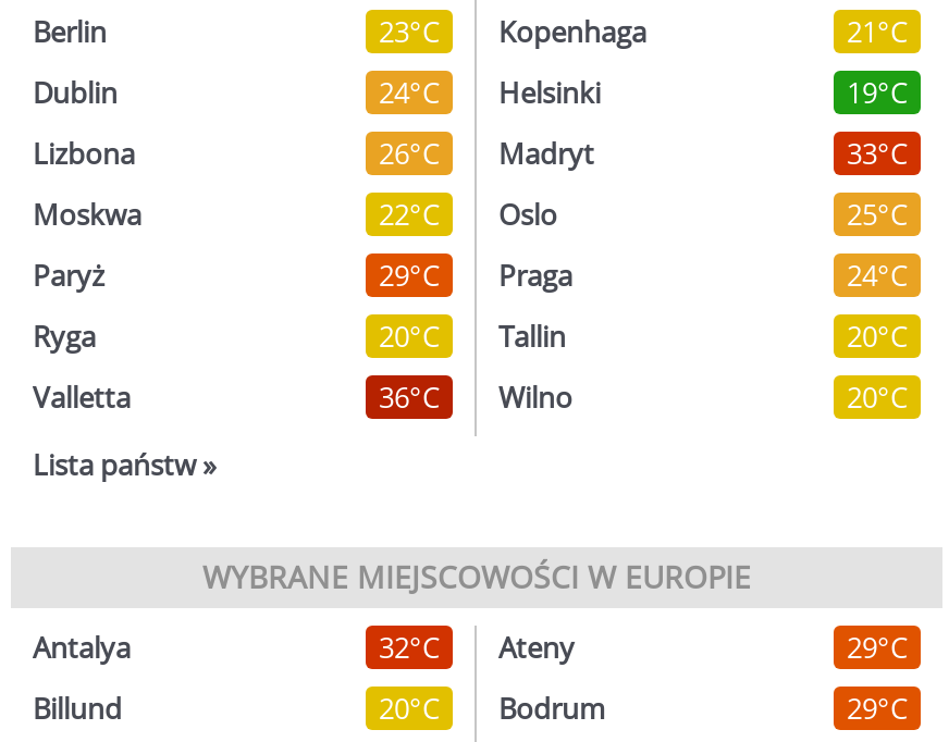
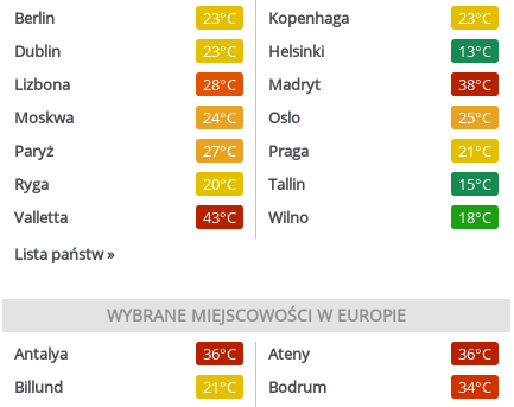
[847,13,908,52] 21°C -> [458,8,491,29] 23°C
[379,74,601,113] 24°C Helsinki -> [203,41,324,62] 23°C Helsinki
[847,74,908,113] 19°C -> [458,41,491,62] 13°C
[379,135,594,174] 26°C Madryt -> [203,74,321,95] 28°C Madryt
[847,135,908,174] 33°C -> [458,74,491,95] 38°C
[379,196,557,235] 22°C Oslo -> [203,107,300,129] 24°C Oslo
[379,257,572,296] 29°C Praga -> [203,140,309,162] 27°C Praga
[847,257,908,296] 24°C -> [458,140,491,162] 21°C
[847,317,908,357] 20°C -> [458,174,491,195] 15°C
[379,378,572,418] 36°C Wilno -> [203,207,309,228] 43°C Wilno
[847,378,908,418] 20°C -> [458,207,491,228] 18°C
[379,629,575,668] 32°C Ateny -> [203,343,310,365] 36°C Ateny
[847,629,908,668] 29°C -> [458,343,491,365] 36°C
[379,690,605,729] 20°C Bodrum -> [203,377,326,398] 21°C Bodrum
[847,690,908,729] 29°C -> [458,377,491,398] 34°C

